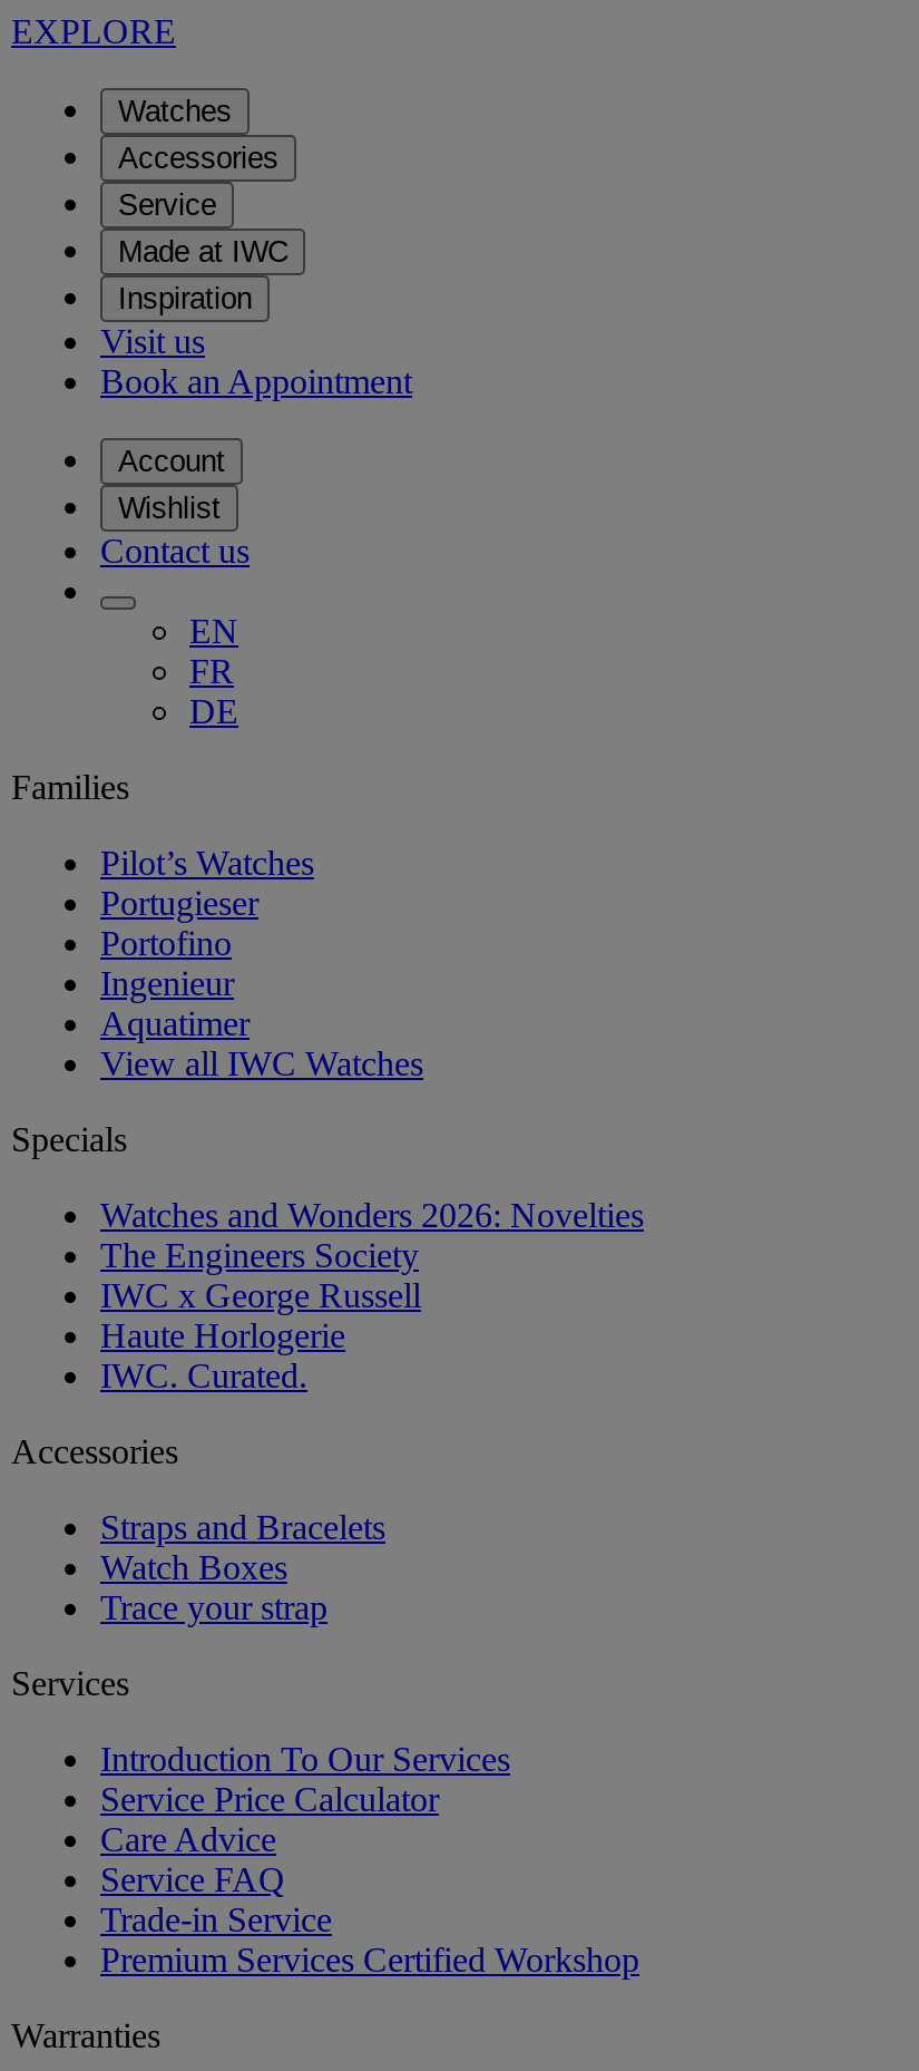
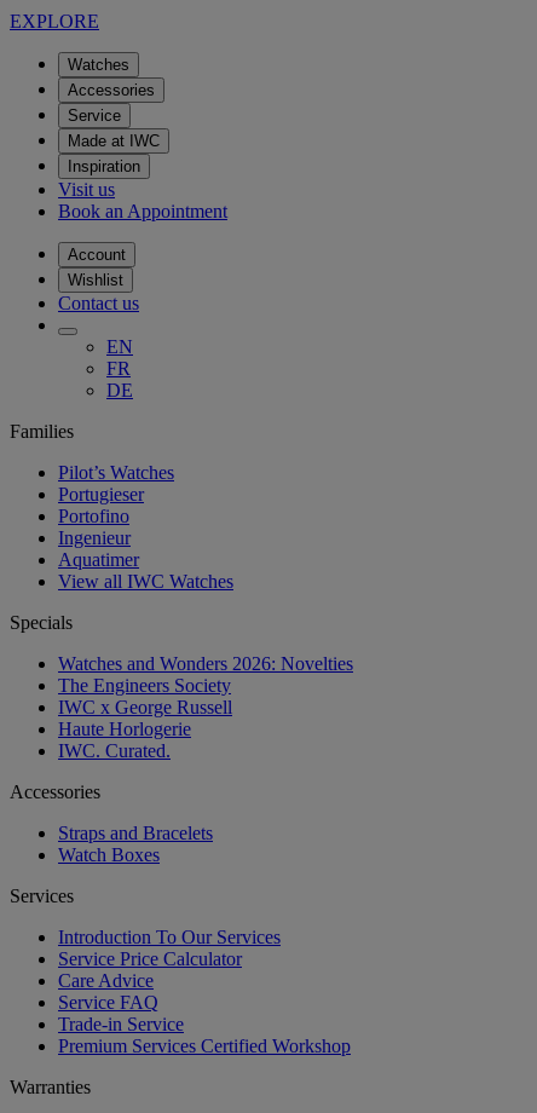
[100,1588,327,1626] Trace your strap -> none

